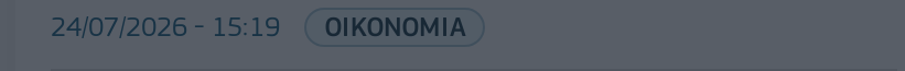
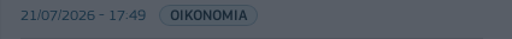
[51,11,465,43] 24/07/2026 - 15:19 ΟΙΚΟΝΟΜΙΑ -> [20,6,247,24] 21/07/2026 - 17:49 ΟΙΚΟΝΟΜΙΑ

